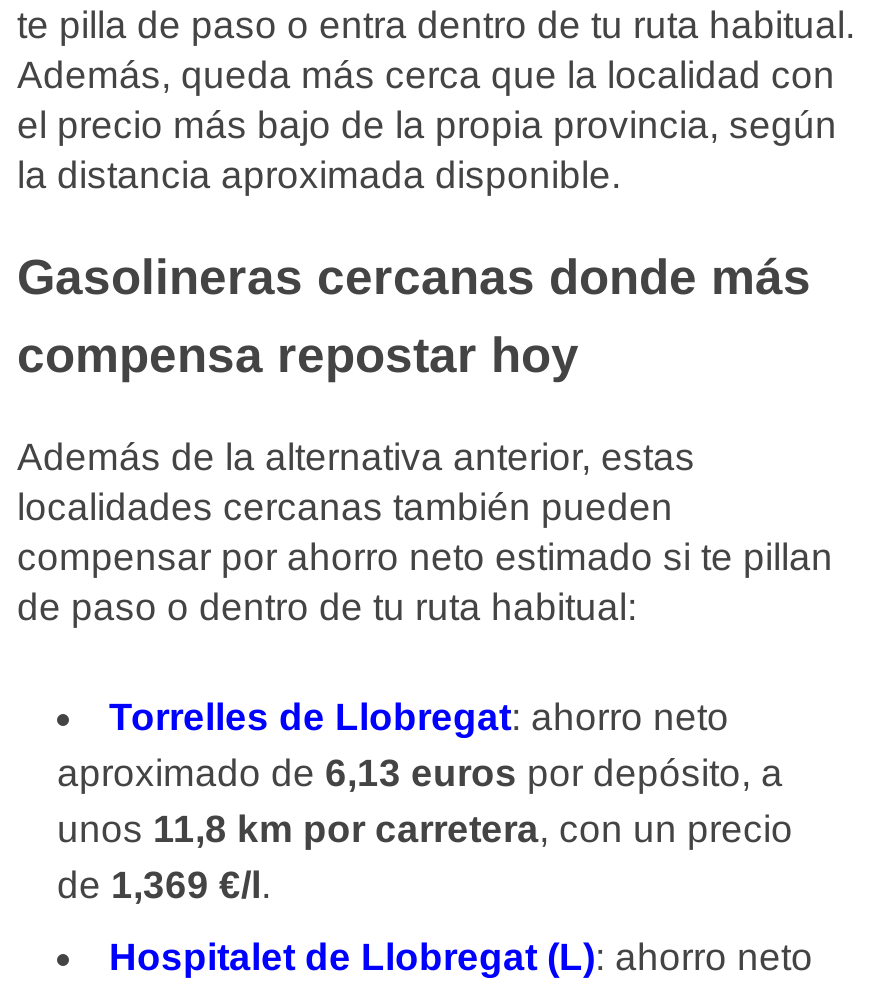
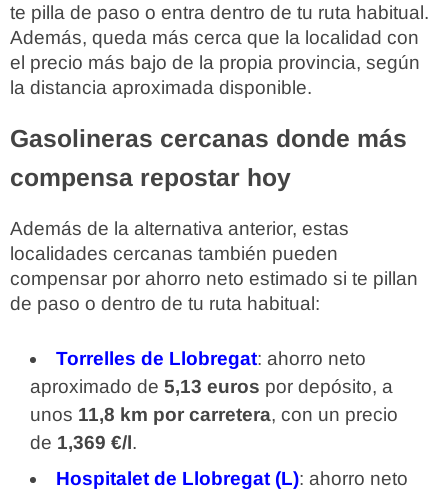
[57,752,783,794] aproximado de 6,13 euros por depósito, a -> [30,376,393,397] aproximado de 5,13 euros por depósito, a

